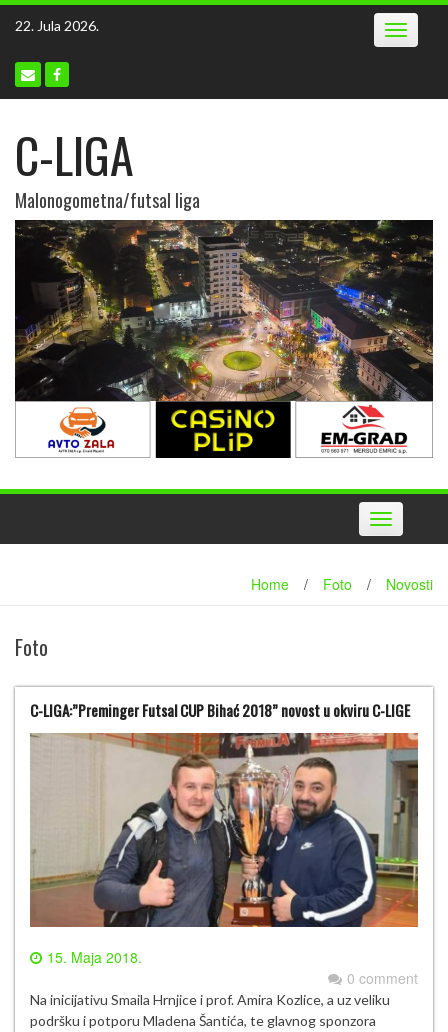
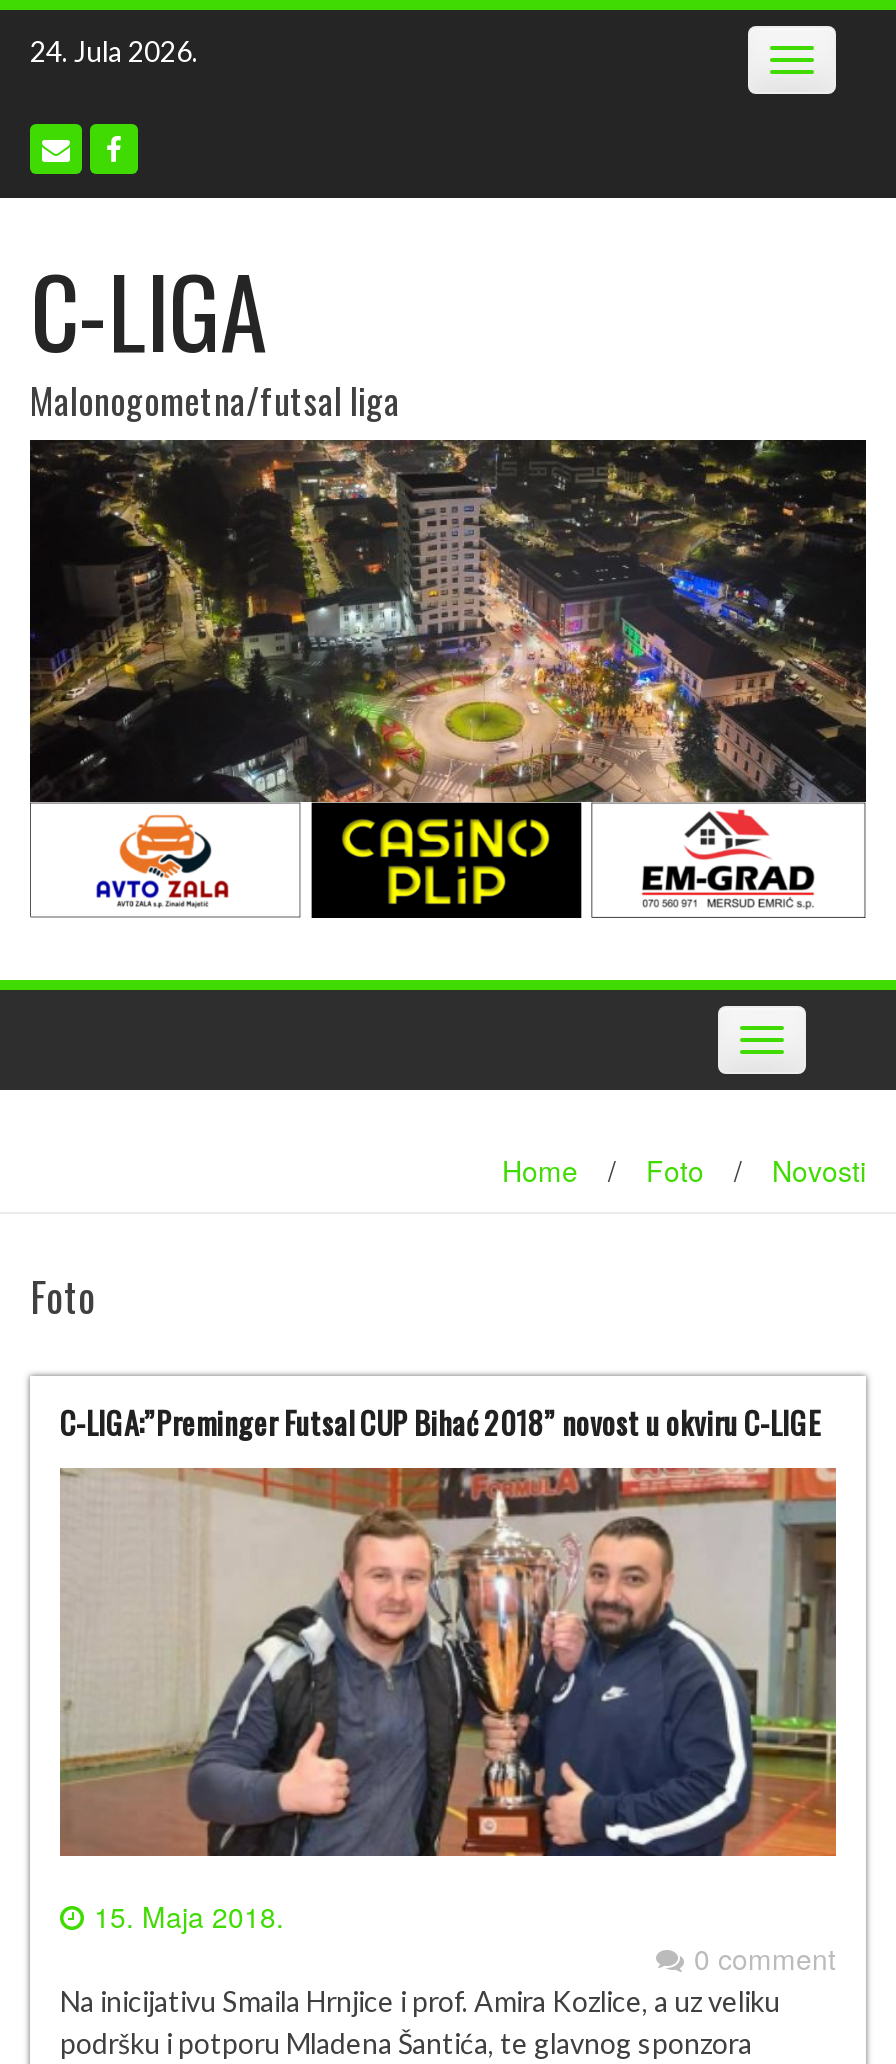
[15,17,99,34] 22. Jula 2026. -> [30,34,198,68] 24. Jula 2026.

